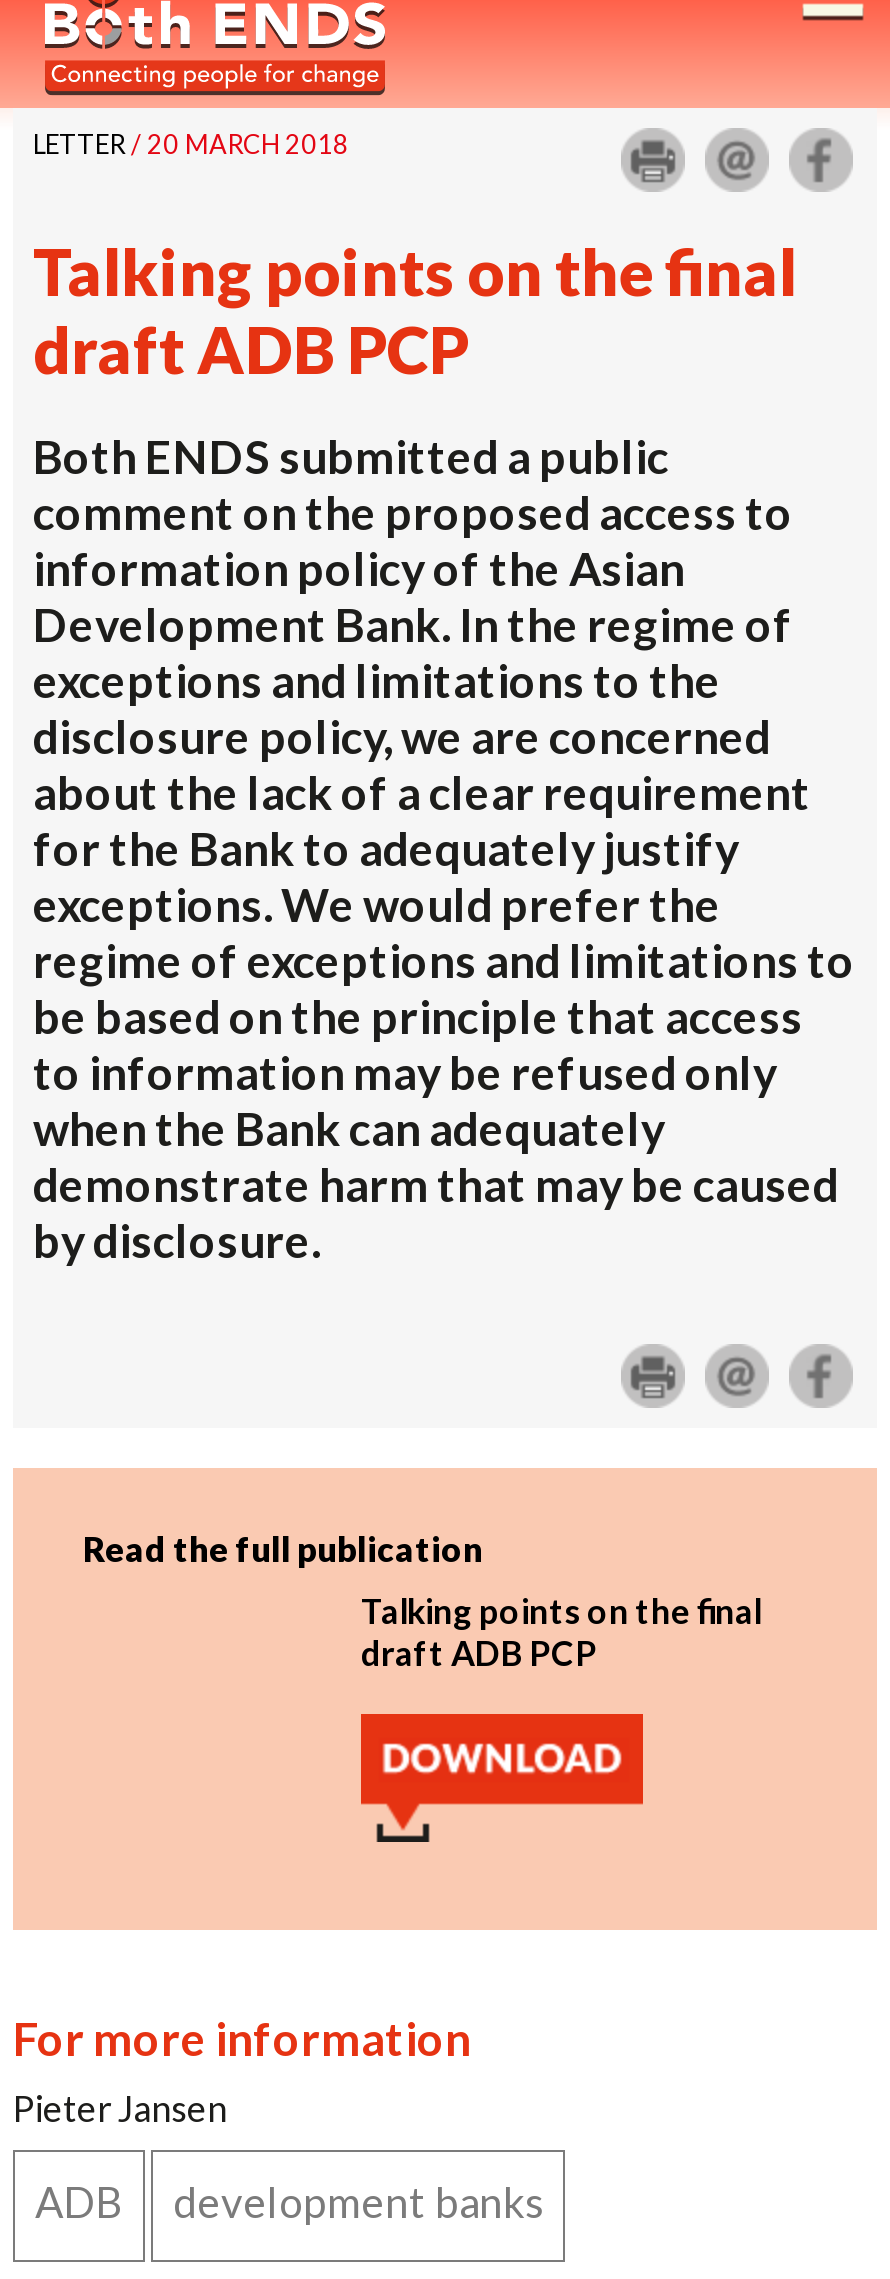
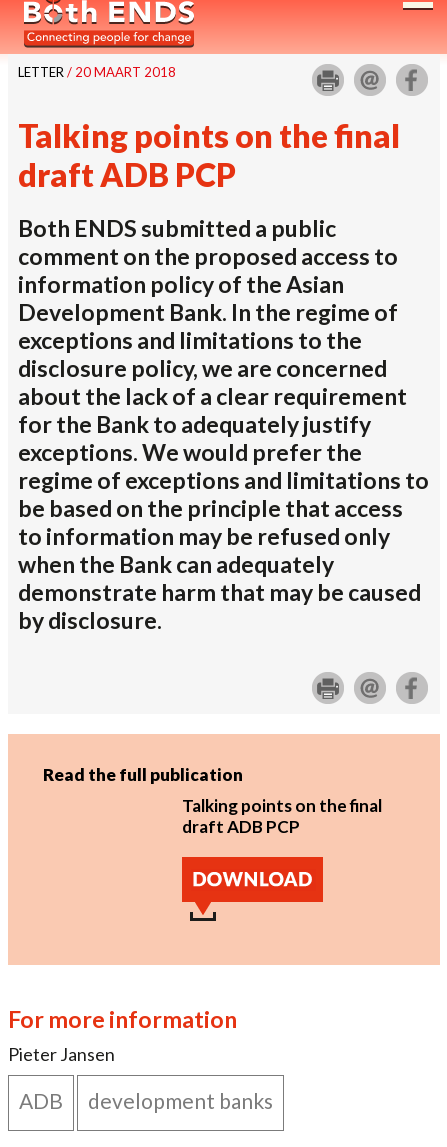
[33,128,349,160] LETTER / 20 MARCH 2018 -> [18,64,176,80] LETTER / 20 MAART 2018

